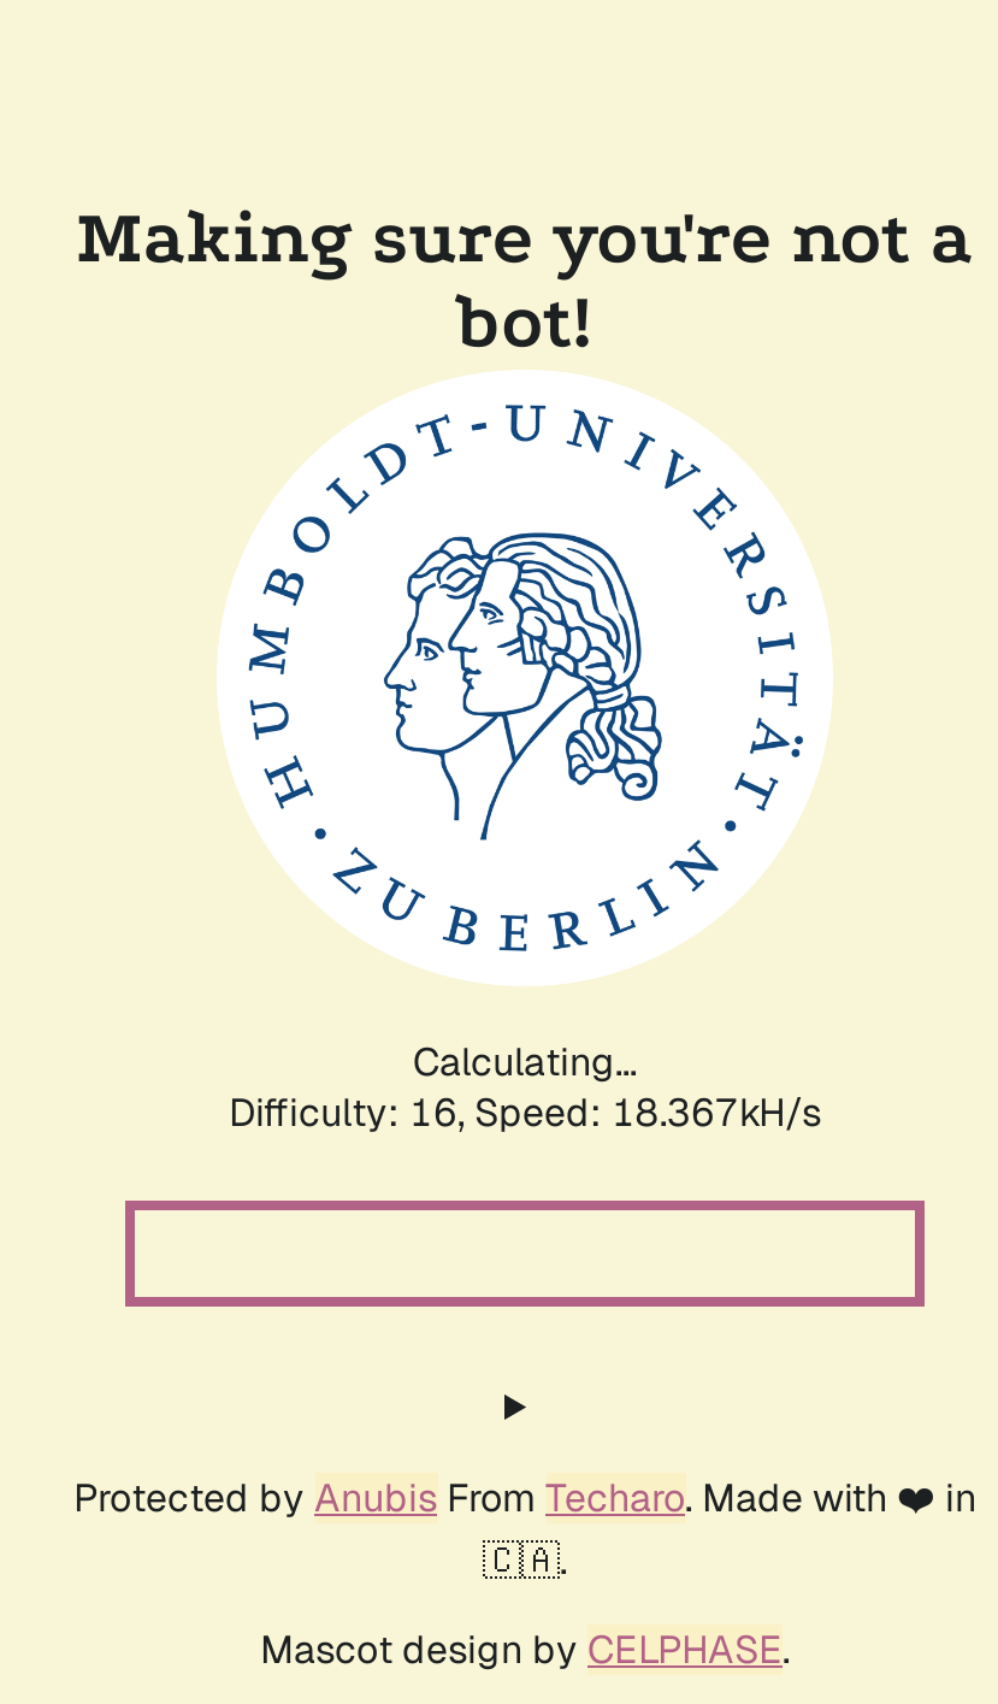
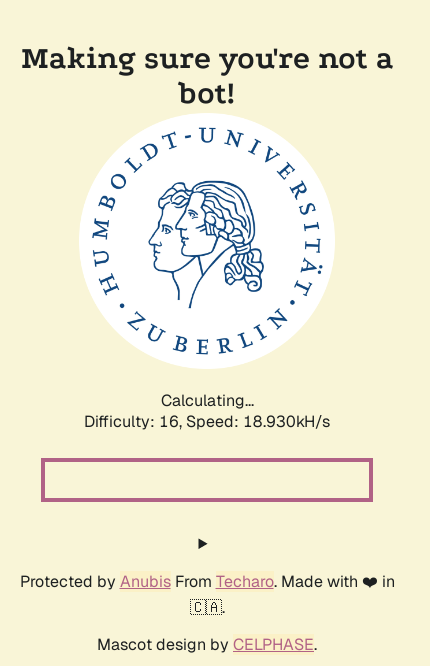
[229,1087,821,1138] Difficulty: 16, Speed: 18.367kH/s -> [84,411,330,432] Difficulty: 16, Speed: 18.930kH/s

